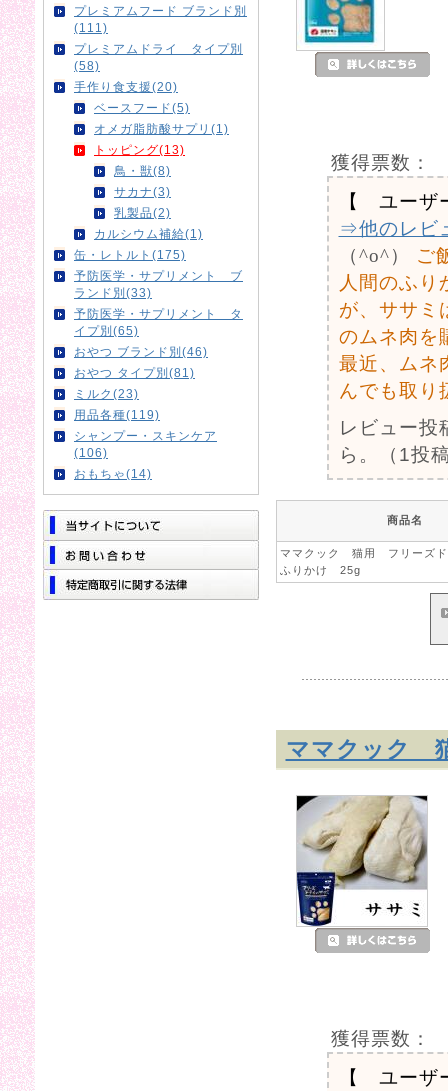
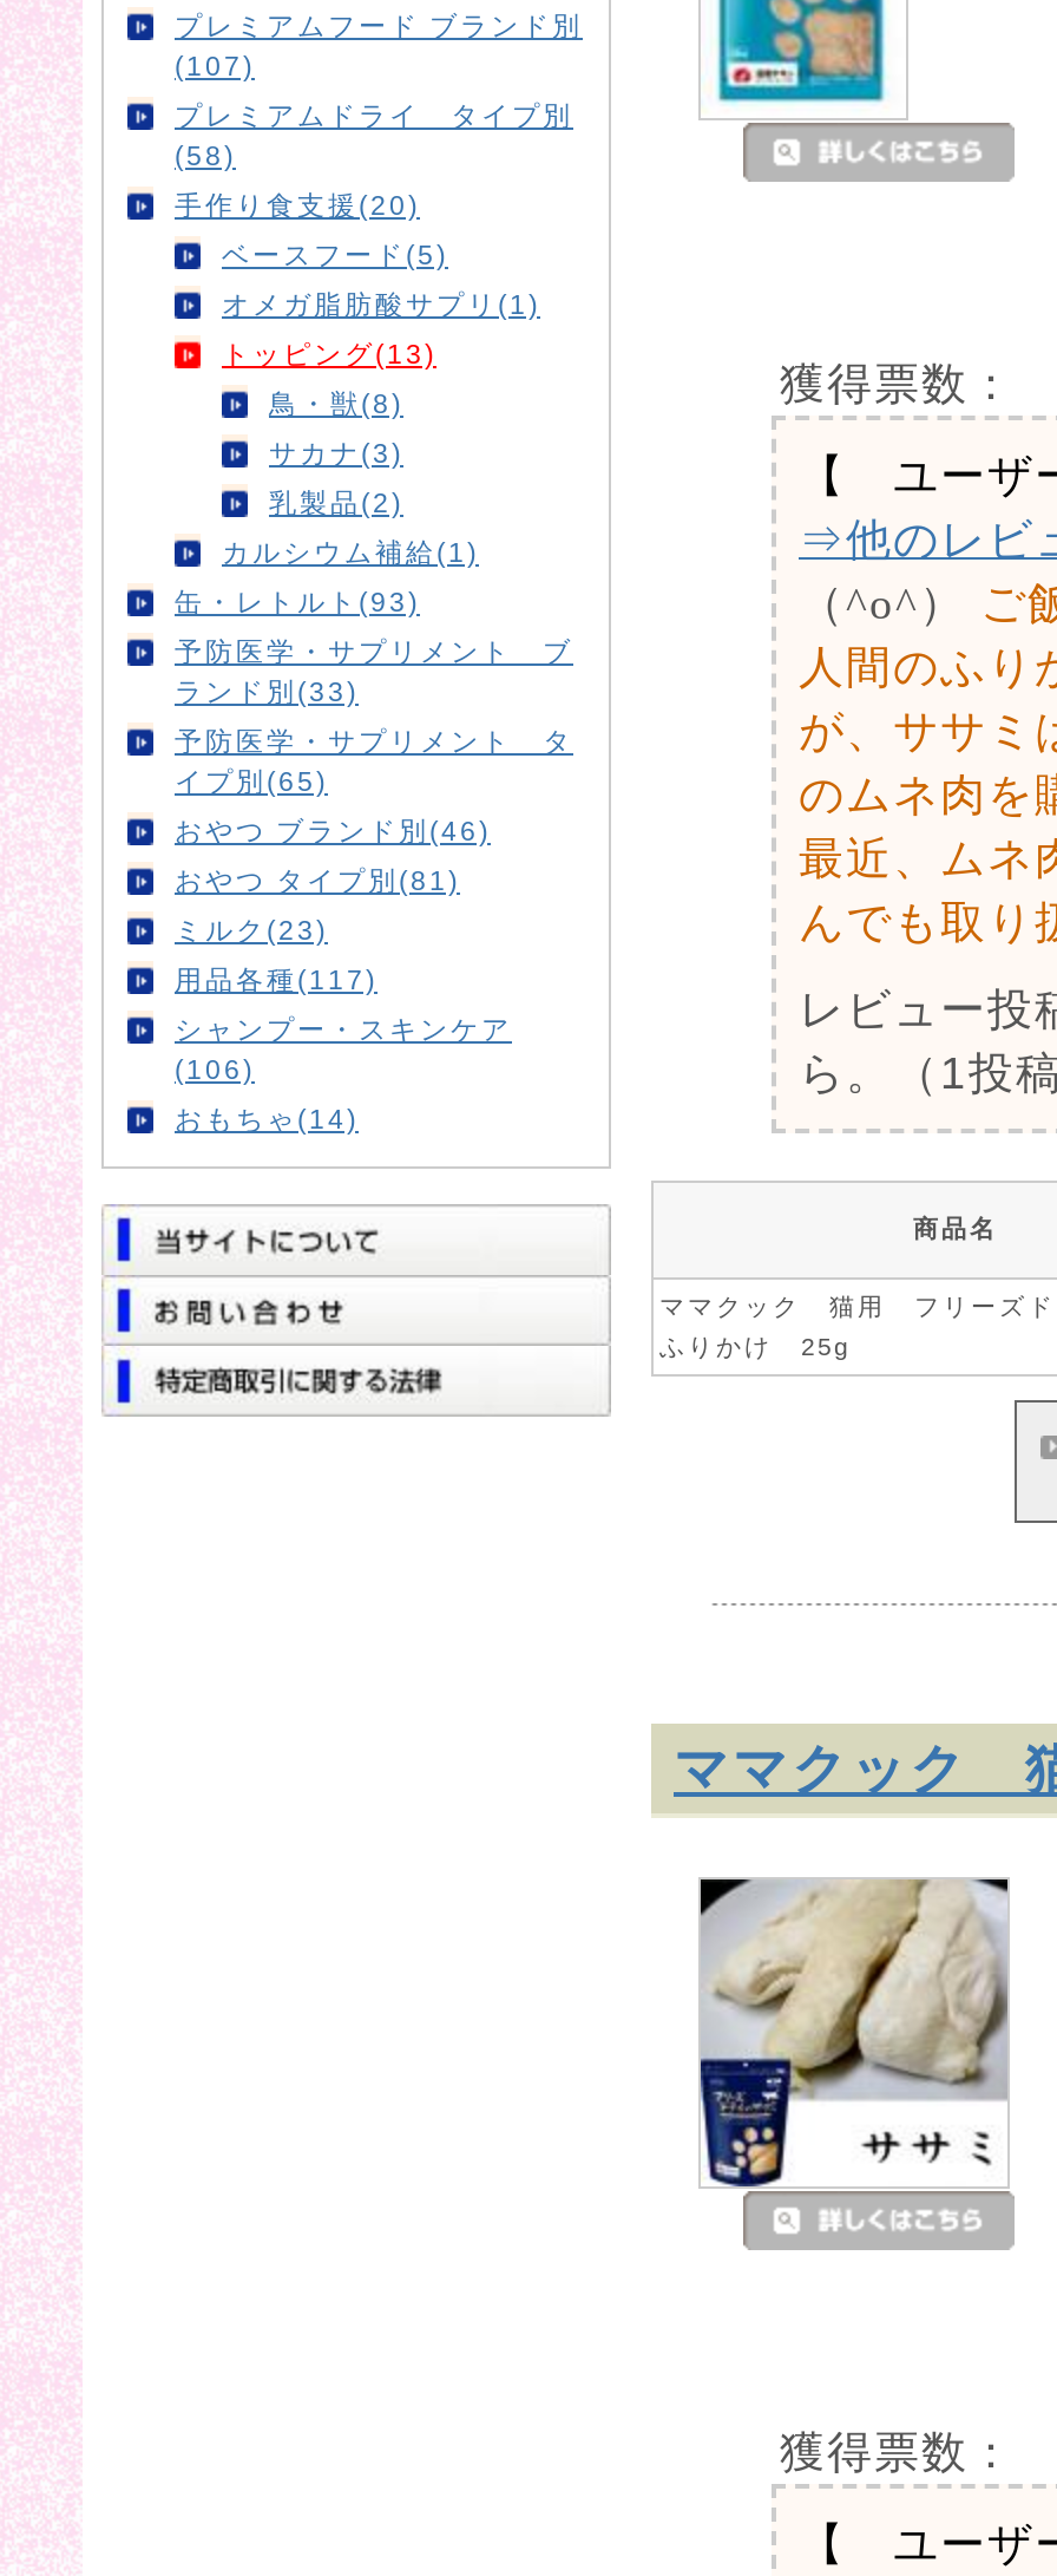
[74,21,108,34] (111) -> [175,50,255,80] (107)
[74,248,186,261] 缶・レトルト(175) -> [175,586,420,616] 缶・レトルト(93)
[74,408,160,421] 用品各種(119) -> [175,963,377,994] 用品各種(117)

